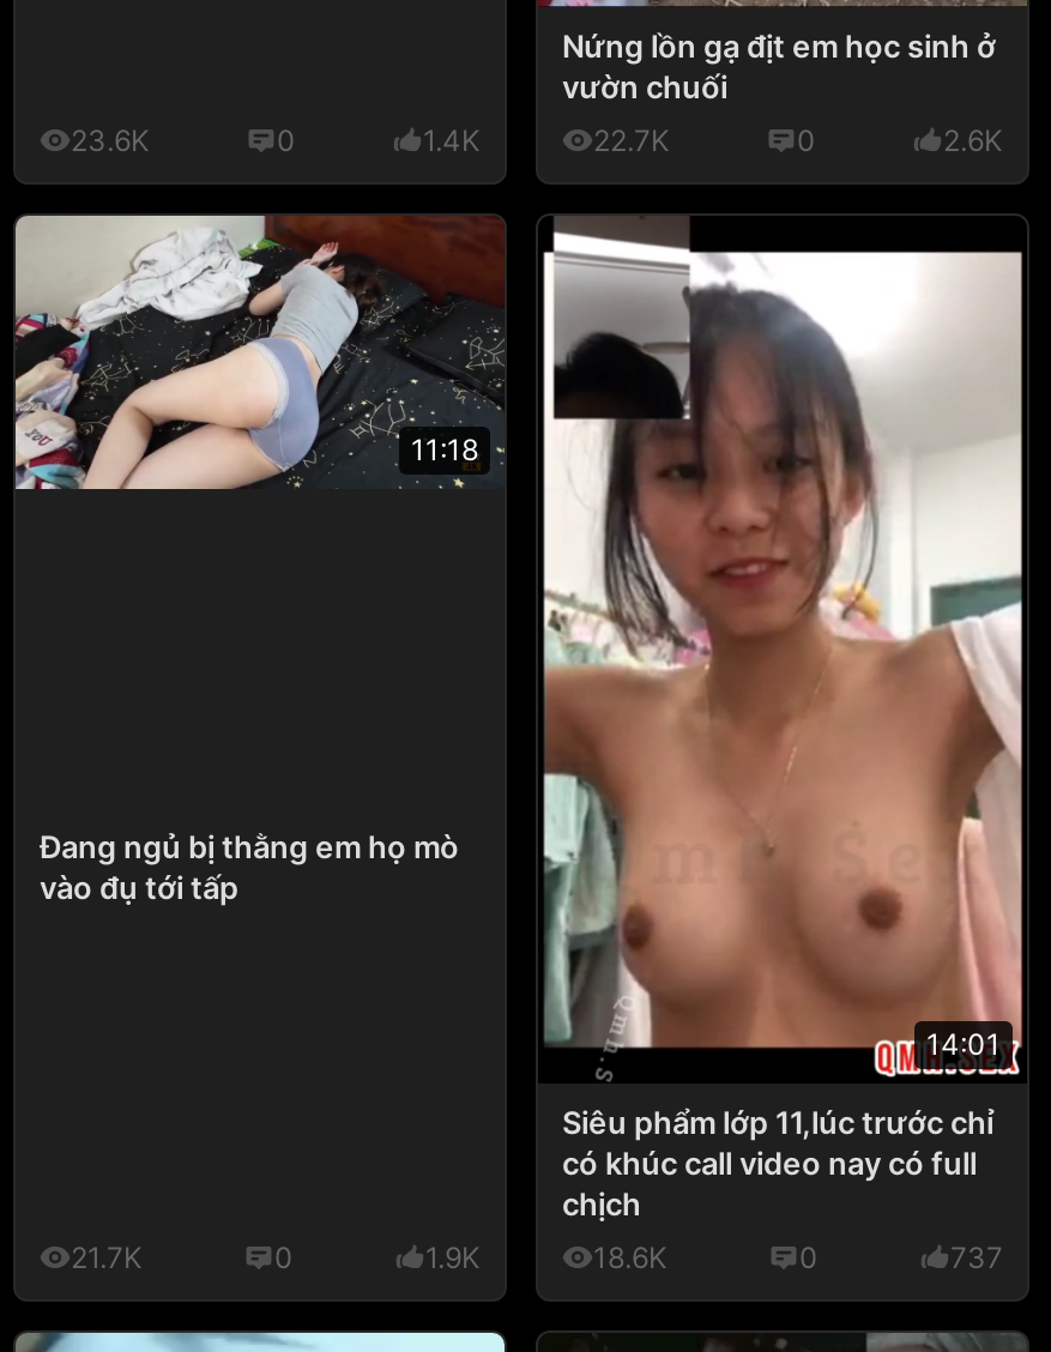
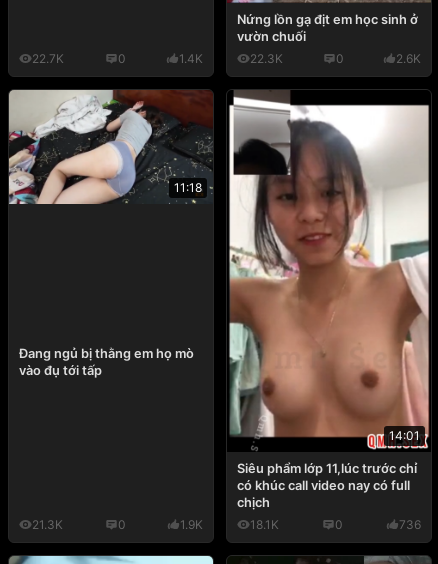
[71,121,150,157] 23.6K -> [32,50,64,65] 22.7K
[593,121,670,157] 22.7K -> [250,50,283,65] 22.3K
[71,1240,143,1276] 21.7K -> [32,517,63,532] 21.3K
[593,1240,668,1276] 18.6K -> [250,517,279,532] 18.1K
[950,1240,1003,1276] 737 -> [399,517,421,532] 736

